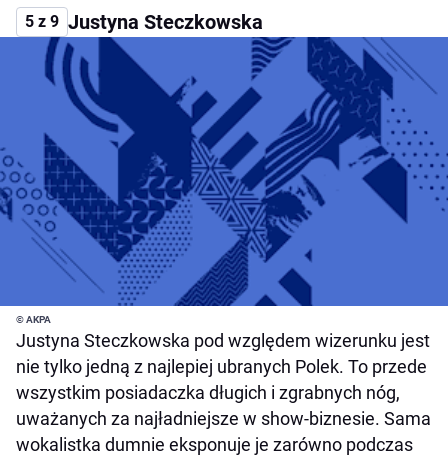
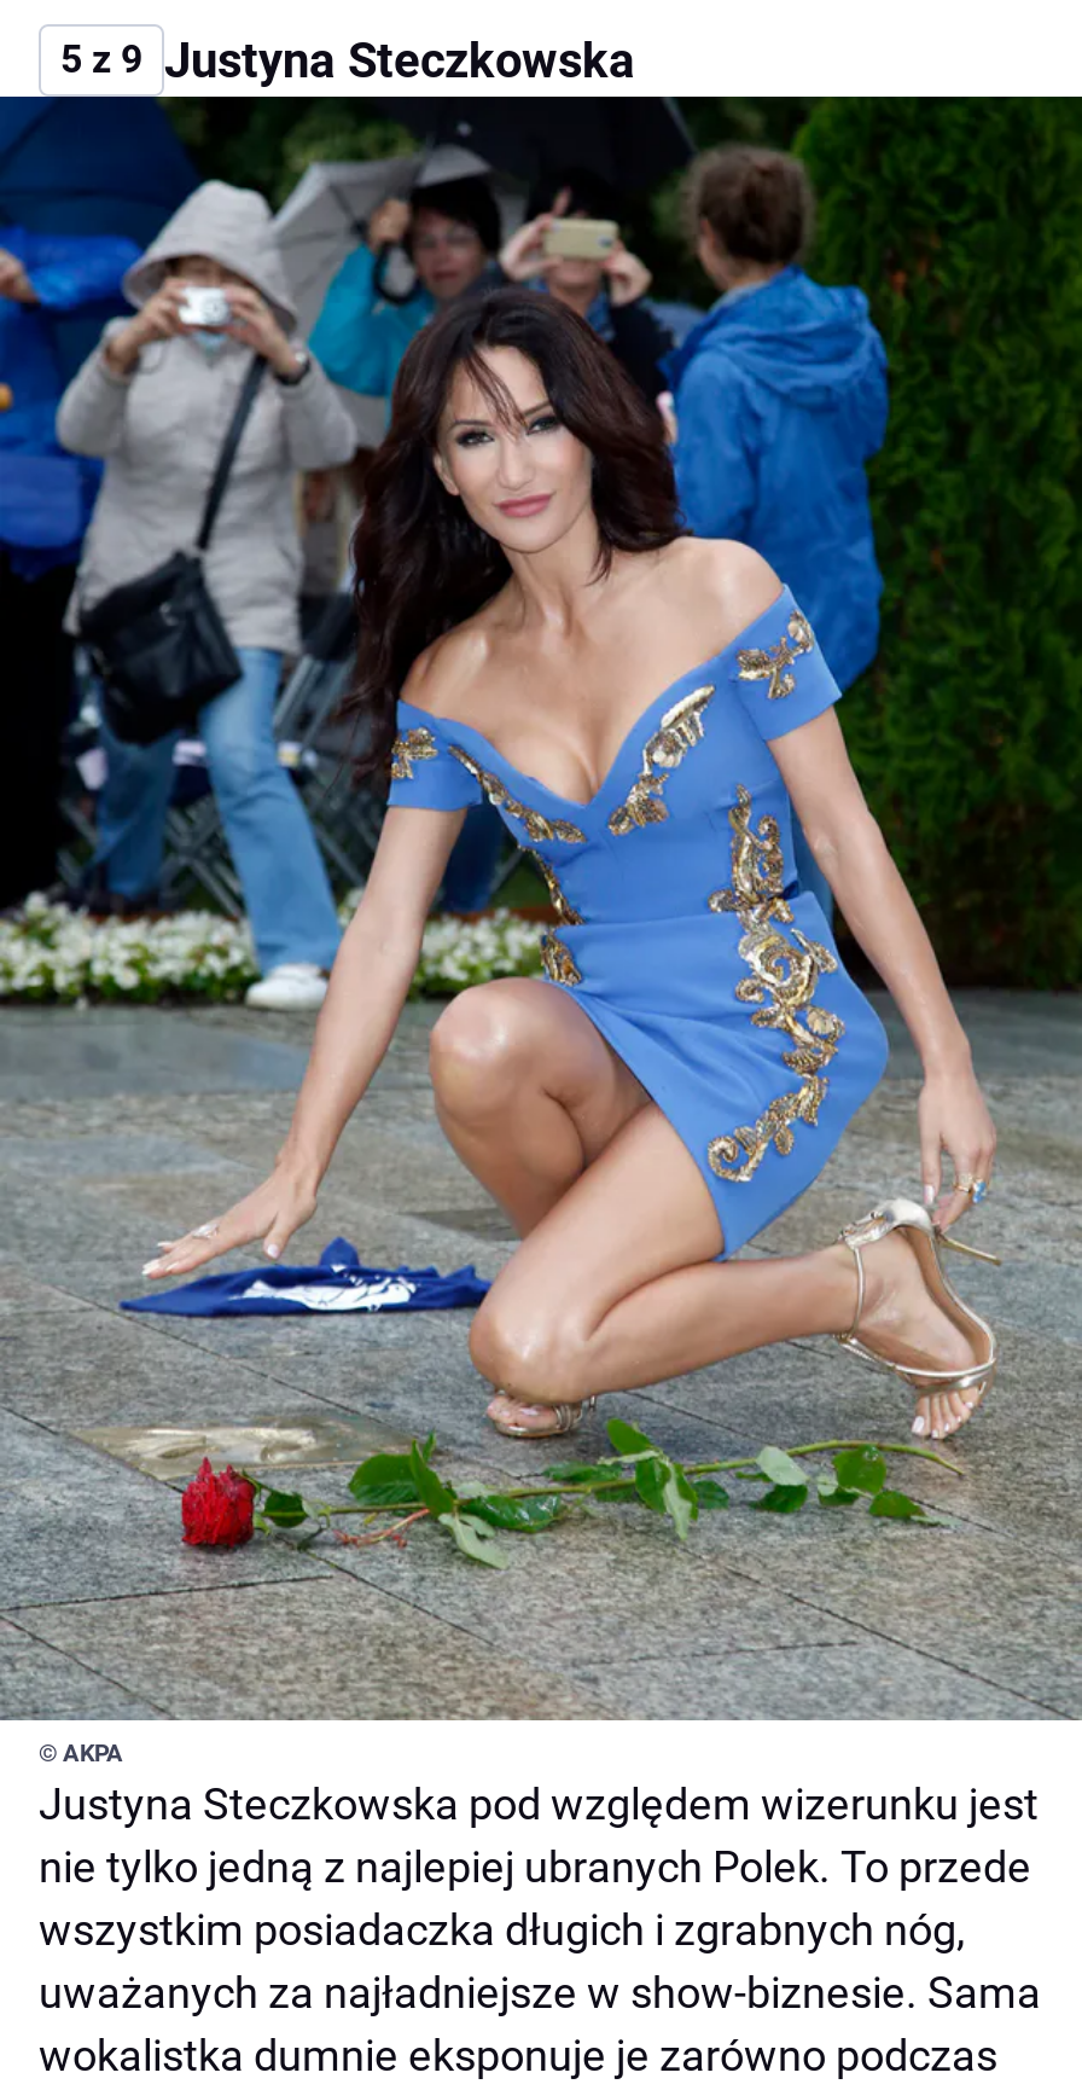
[3,36,445,307] [image] -> [7,93,1075,1722] [image]

